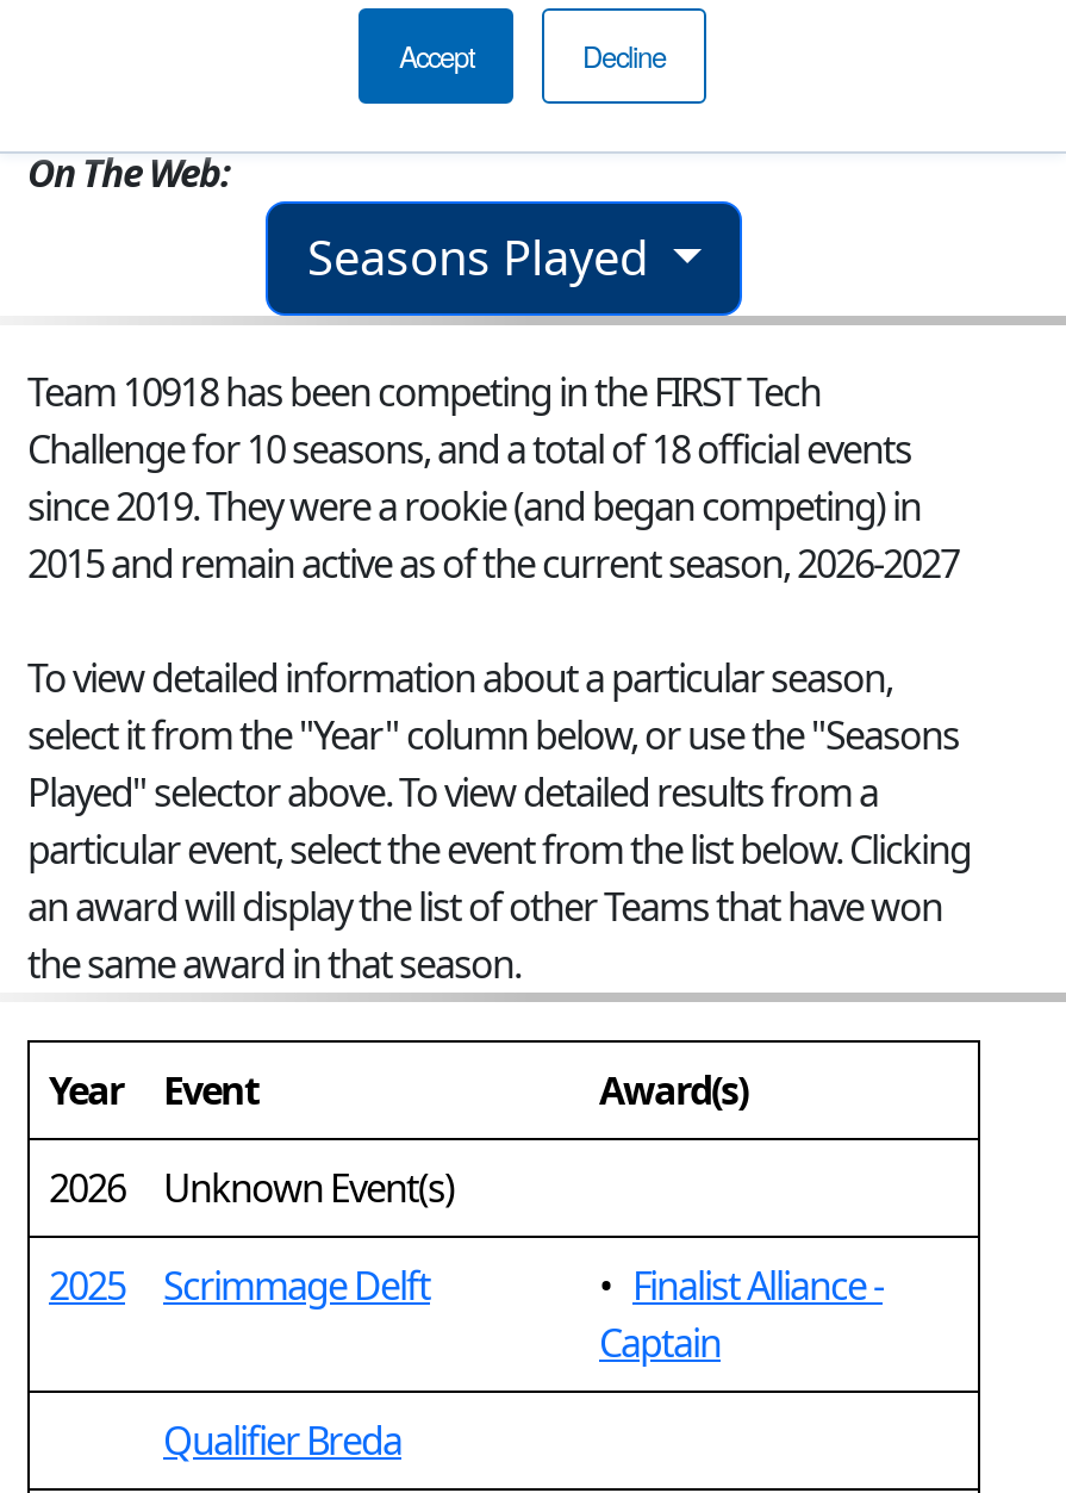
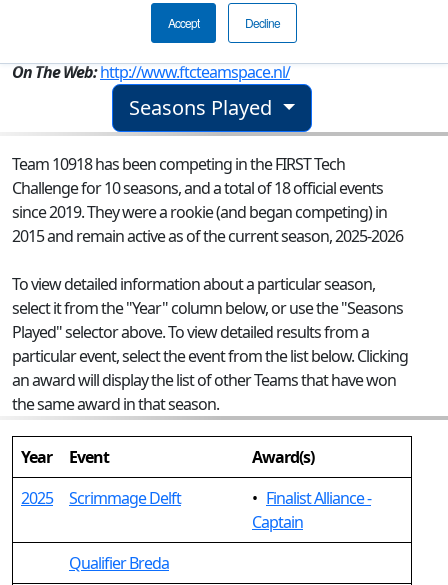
[27,147,230,199] On The Web: -> [12,61,290,83] On The Web: http://www.ftcteamspace.nl/
[27,537,959,590] 2015 and remain active as of the current season, 2026-2027 -> [12,225,403,247] 2015 and remain active as of the current season, 2025-2026
[49,1162,454,1214] 2026 | Unknown Event(s) -> none

